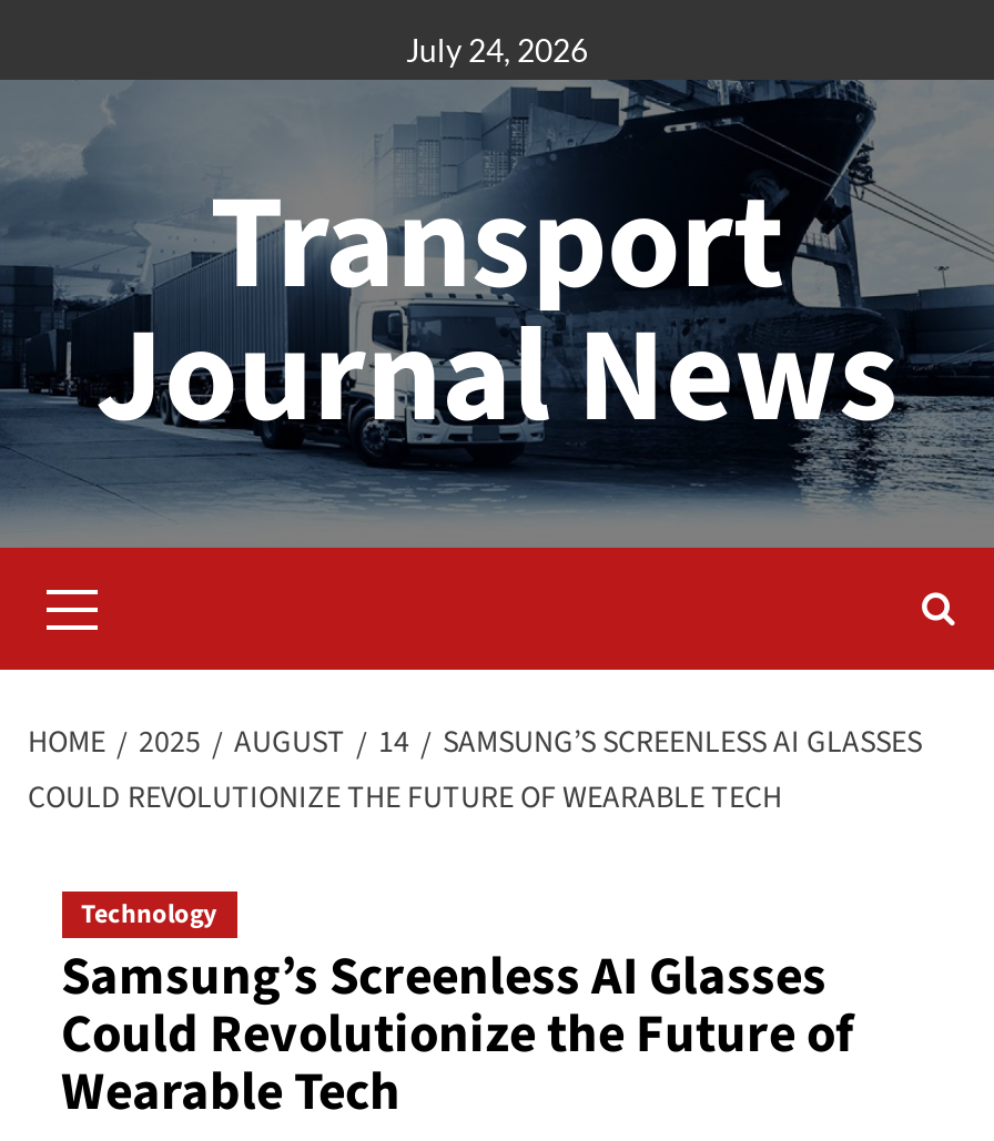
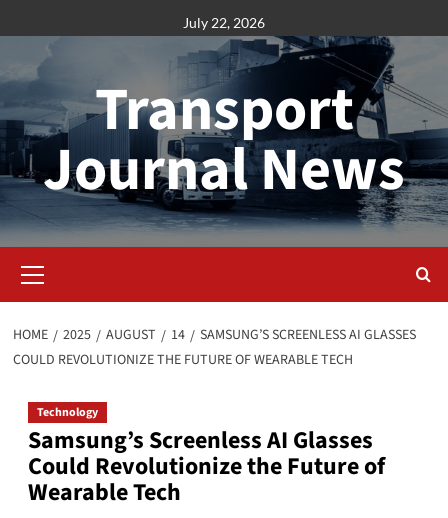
[406,31,588,69] July 24, 2026 -> [183,14,265,31] July 22, 2026

